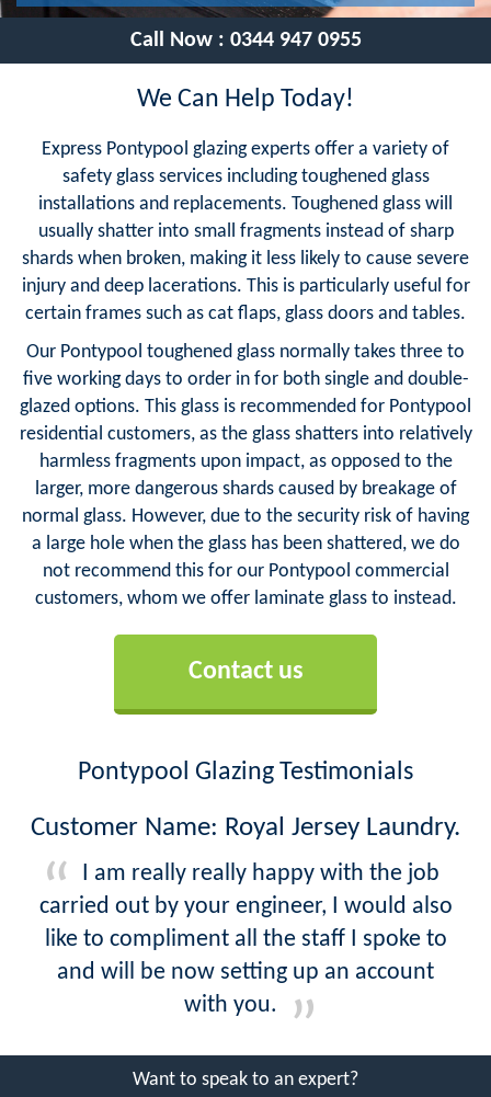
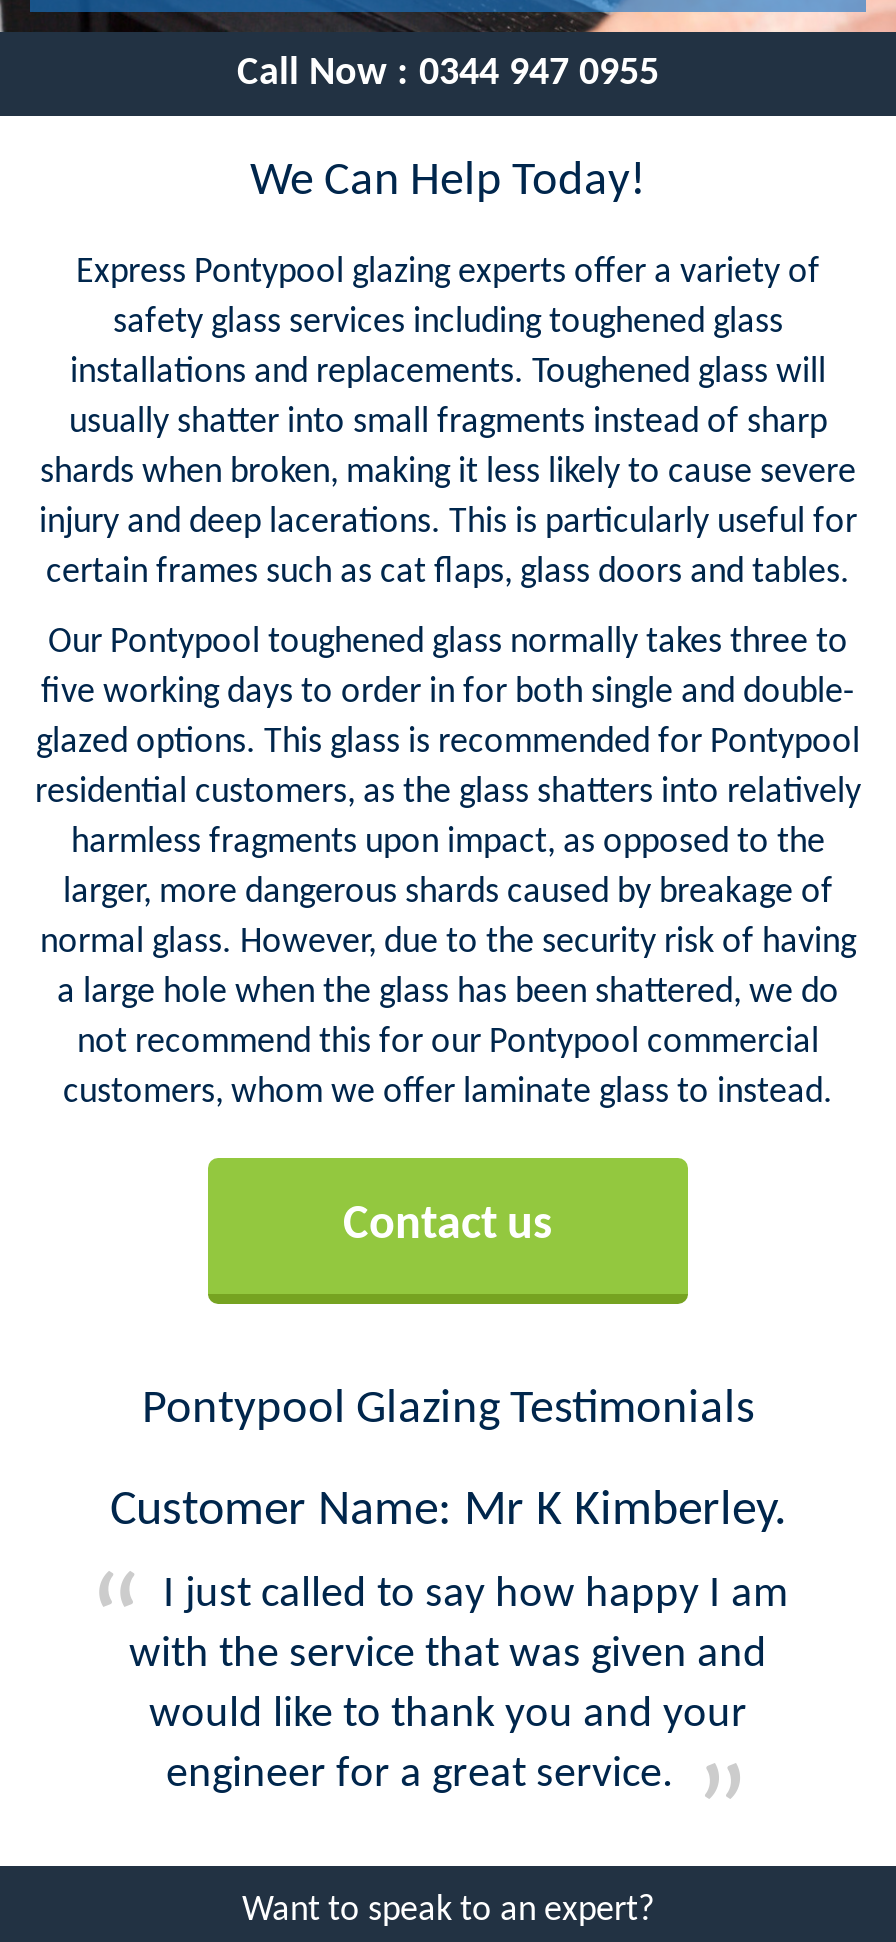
[31,814,460,841] Customer Name: Royal Jersey Laundry. -> [110,1485,786,1535] Customer Name: Mr K Kimberley.
[39,861,452,1018] I am really really happy with the job | carried out by your engineer, I would also | like to compliment all the staff I spoke to | and will be now setting up an account | with you. -> [129,1571,789,1797] I just called to say how happy I am | with the service that was given and | would like to thank you and your | engineer for a great service.

